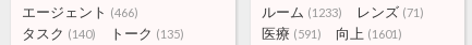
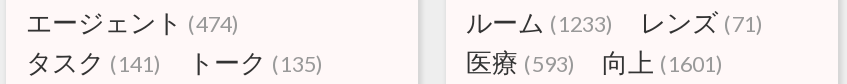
[22,3,138,20] エージェント (466) -> [26,6,240,38] エージェント (474)
[22,25,184,42] タスク (140) トーク (135) -> [26,46,324,78] タスク (141) トーク (135)
[262,25,402,42] 医療 (591) 向上 (1601) -> [466,46,724,78] 医療 (593) 向上 (1601)

